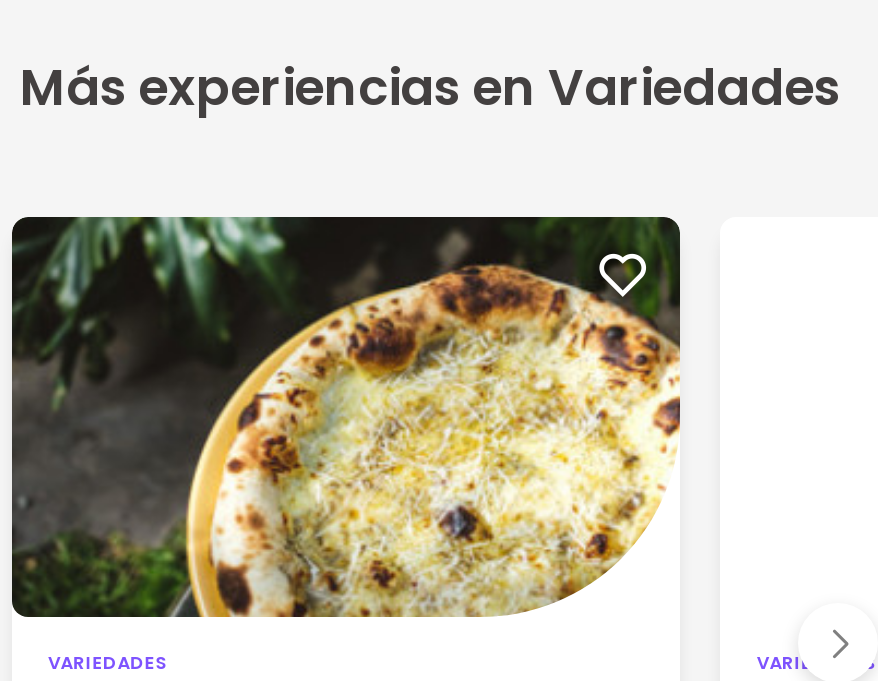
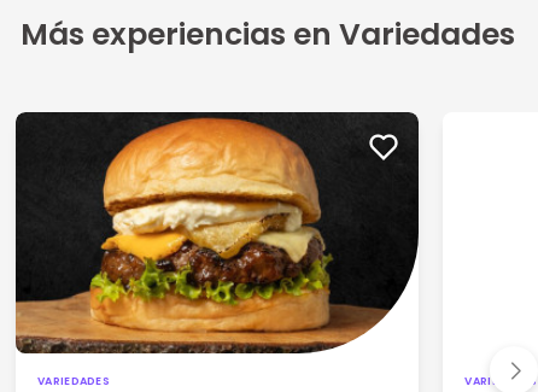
[10,215,682,619] [image] -> [14,111,420,355] [image]

